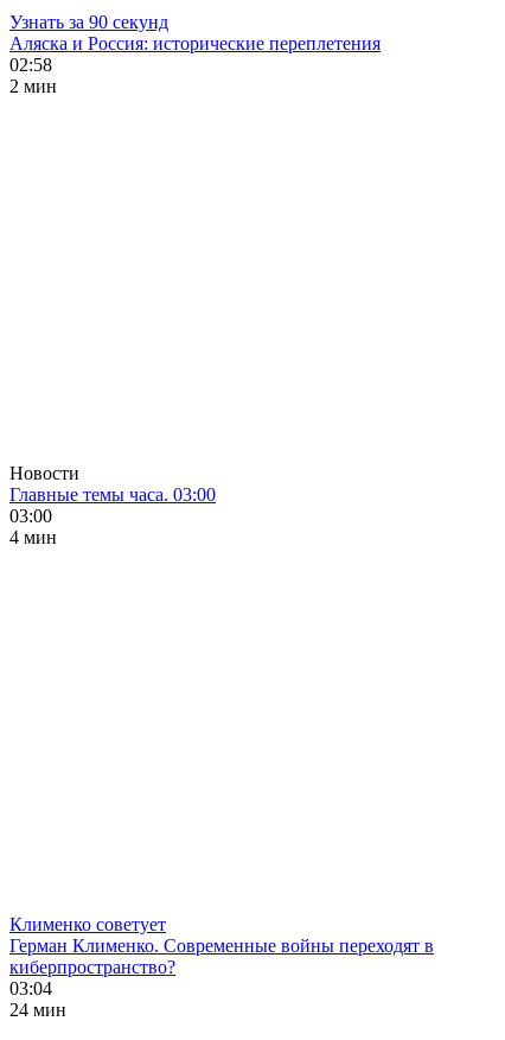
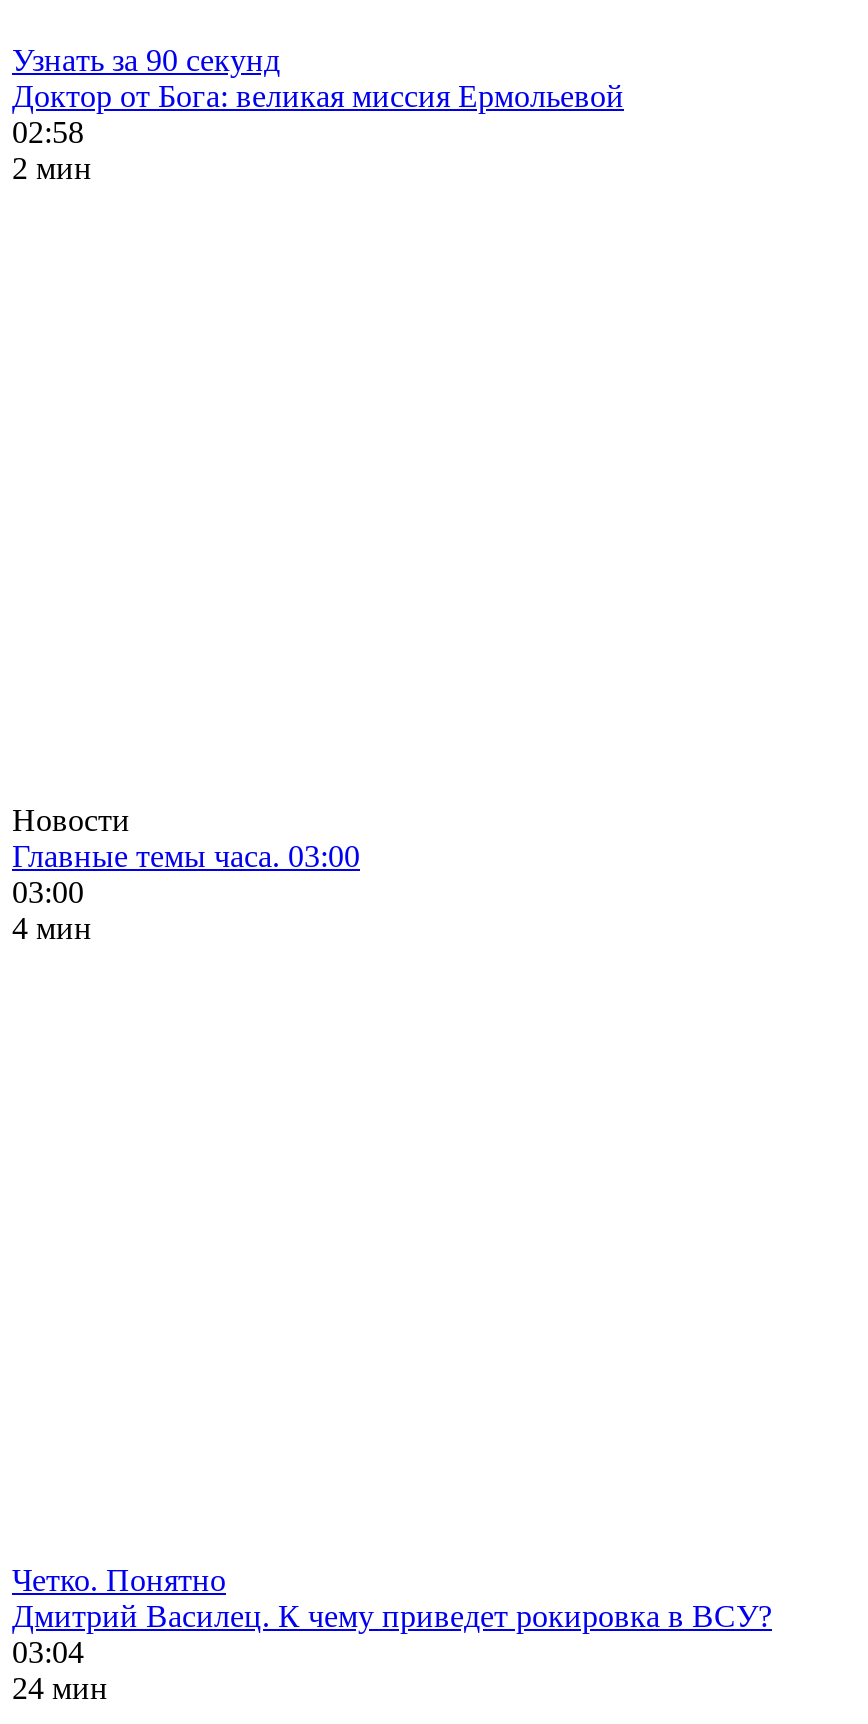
[9,33,381,53] Аляска и Россия: исторические переплетения -> [12,79,624,113] Доктор от Бога: великая миссия Ермольевой
[9,914,434,977] Клименко советует | Герман Клименко. Современные войны переходят в | киберпространство? -> [12,1563,772,1633] Четко. Понятно | Дмитрий Василец. К чему приведет рокировка в ВСУ?

